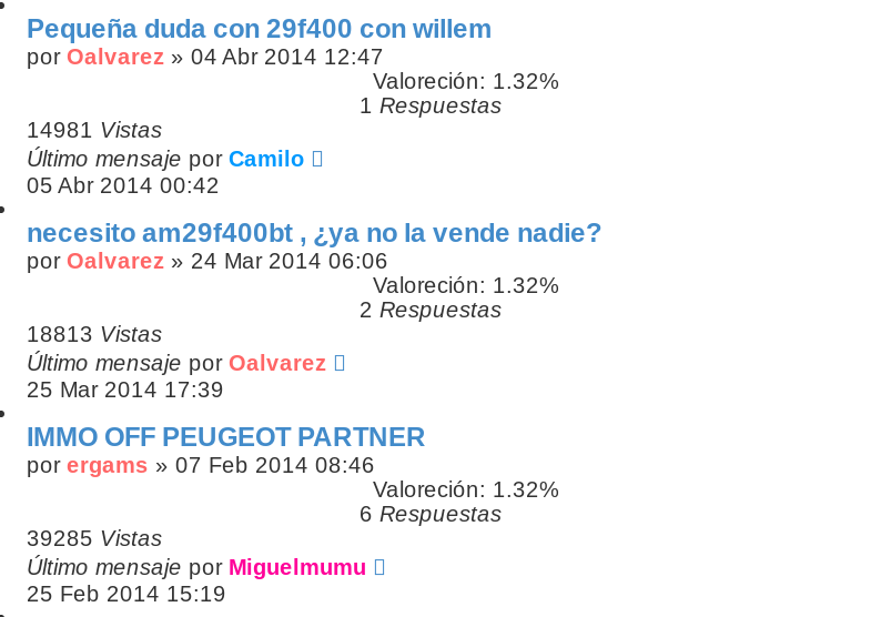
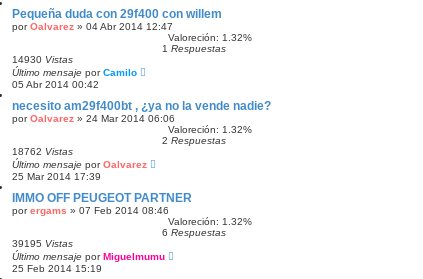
[27,117,162,141] 14981 Vistas -> [12,53,73,64] 14930 Vistas
[27,321,162,345] 18813 Vistas -> [12,145,73,156] 18762 Vistas
[27,525,162,549] 39285 Vistas -> [12,237,73,248] 39195 Vistas

